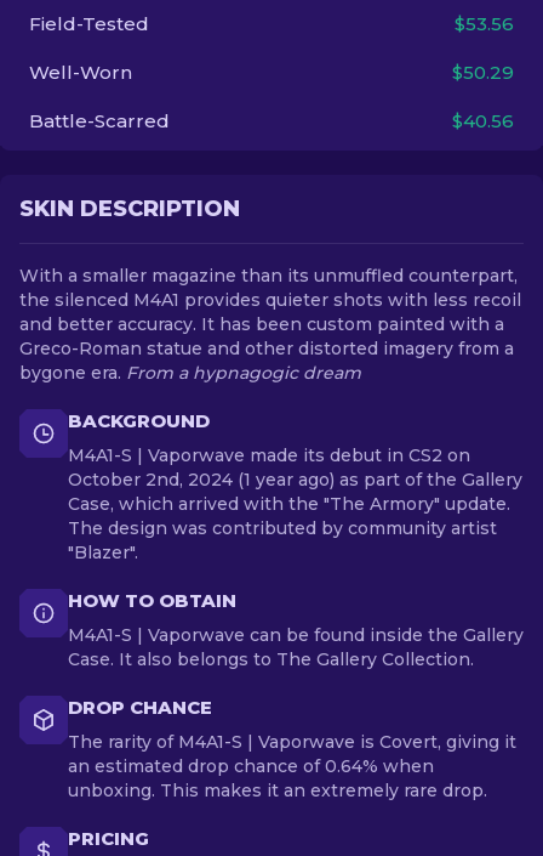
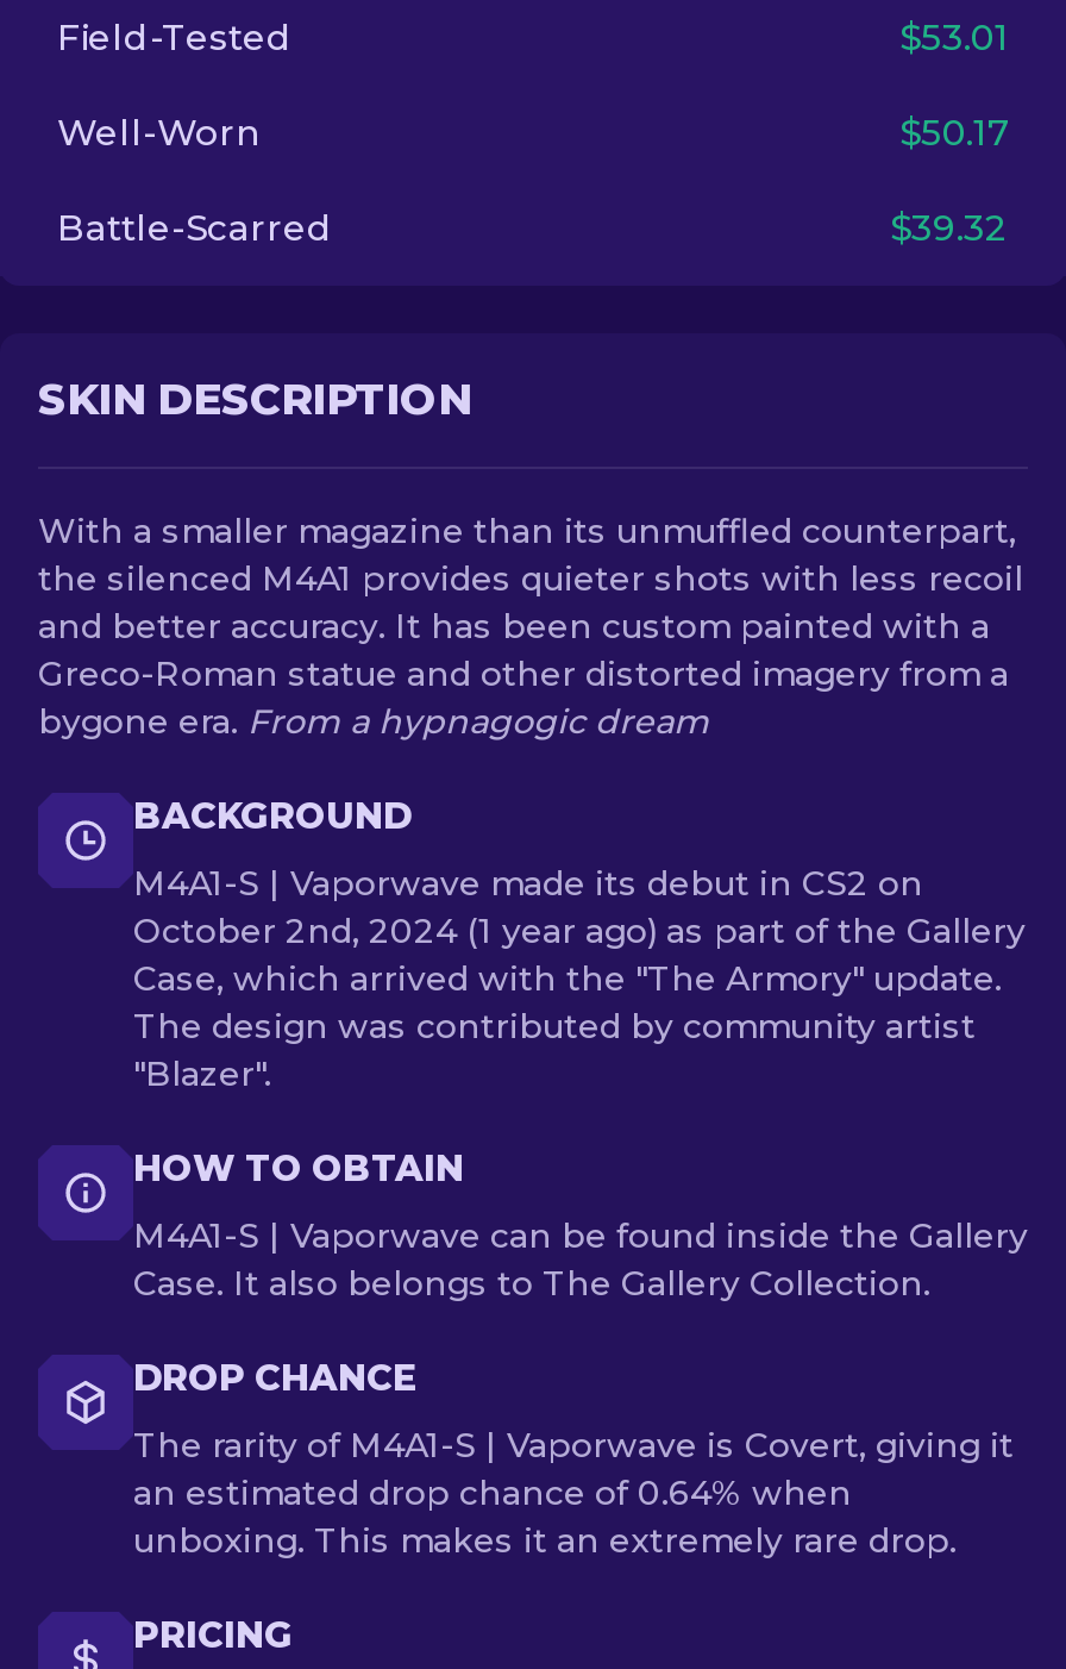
[455,12,514,35] $53.56 -> [899,14,1009,60] $53.01
[452,61,514,84] $50.29 -> [899,110,1009,155] $50.17
[452,109,514,132] $40.56 -> [890,205,1009,250] $39.32

